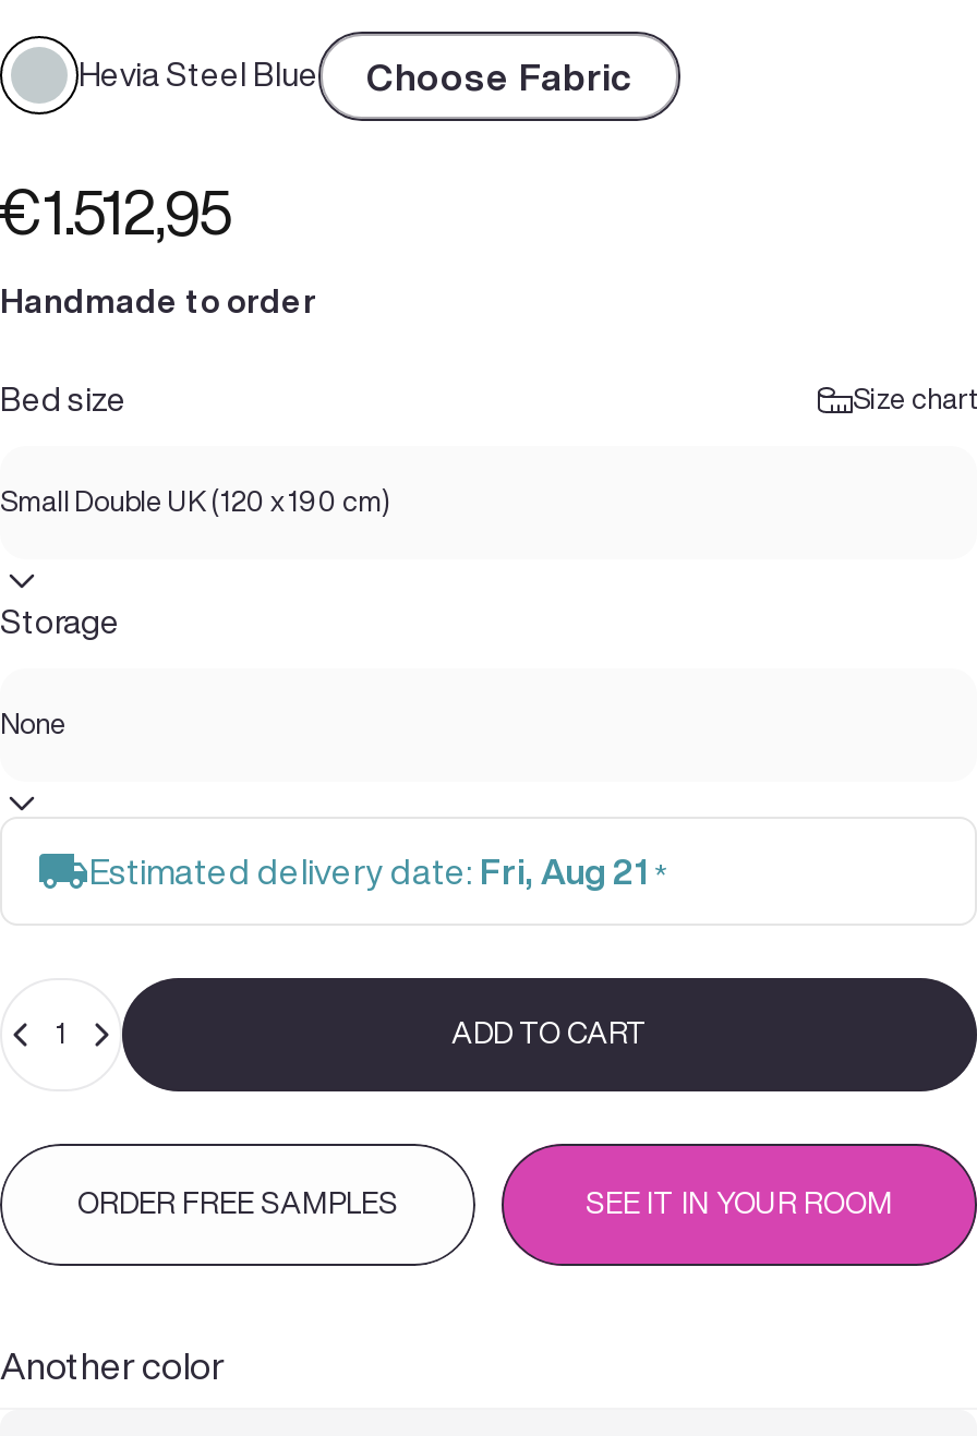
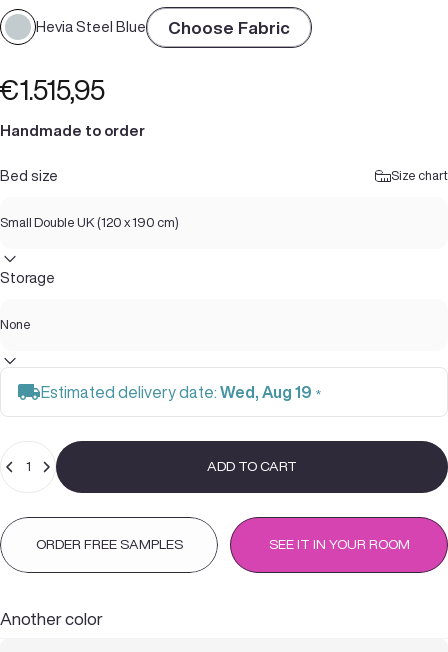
[0,179,231,242] €1.512,95 -> [0,75,105,104] €1.515,95
[89,853,667,888] Estimated delivery date: Fri, Aug 21 * -> [41,384,321,400] Estimated delivery date: Wed, Aug 19 *

